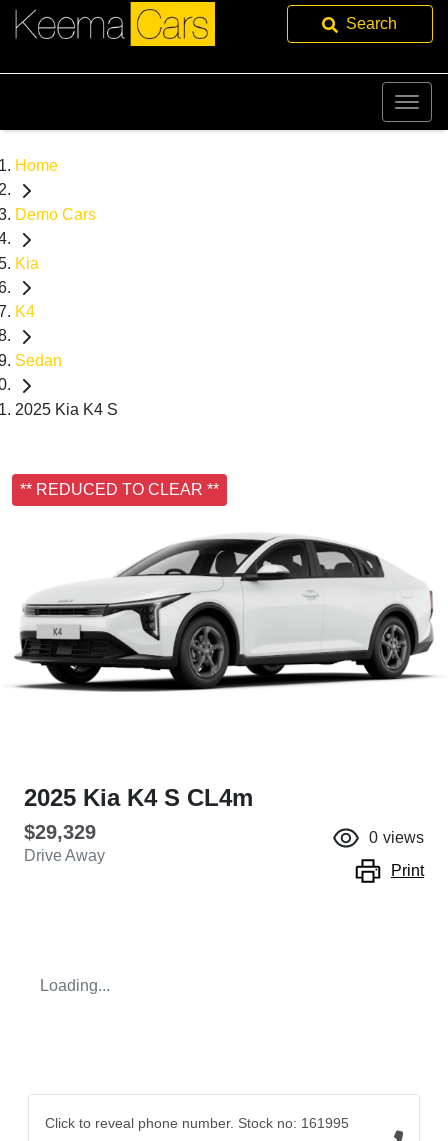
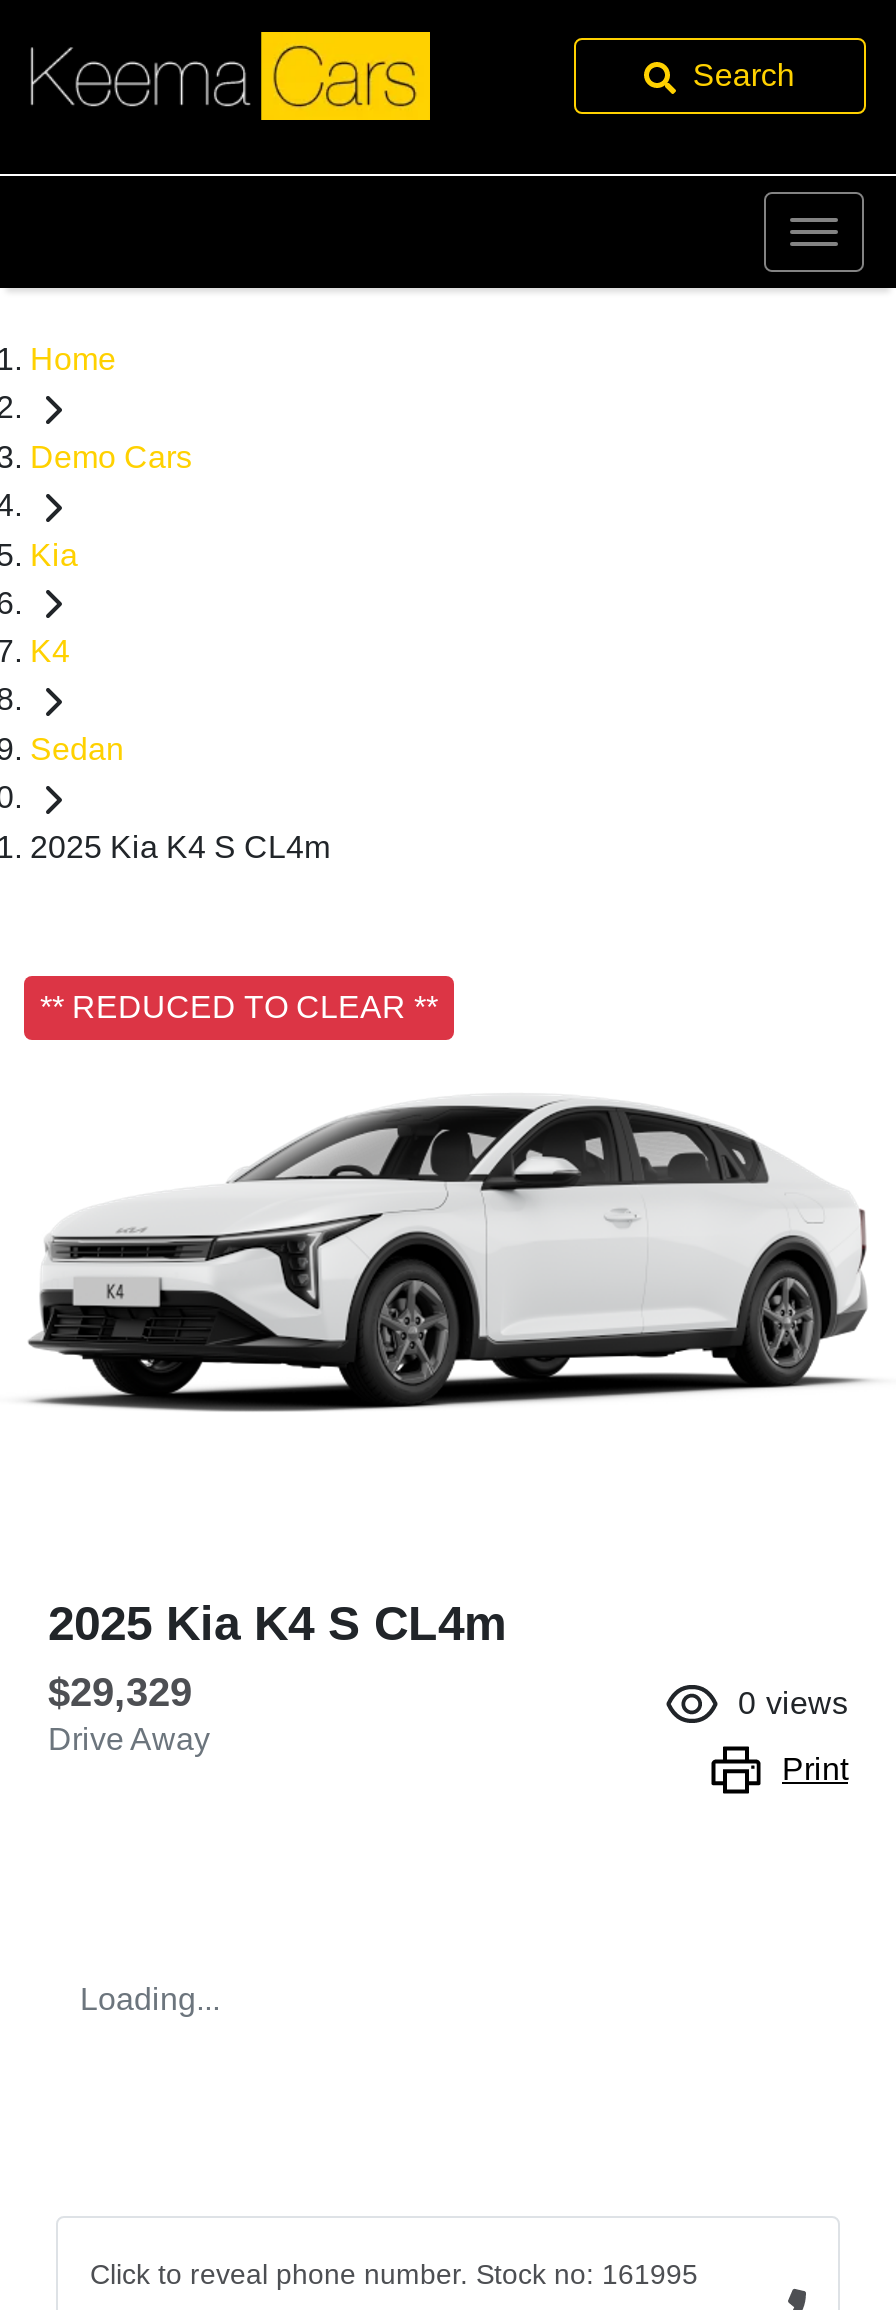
[15,401,118,418] 2025 Kia K4 S -> [30,830,330,864] 2025 Kia K4 S CL4m

